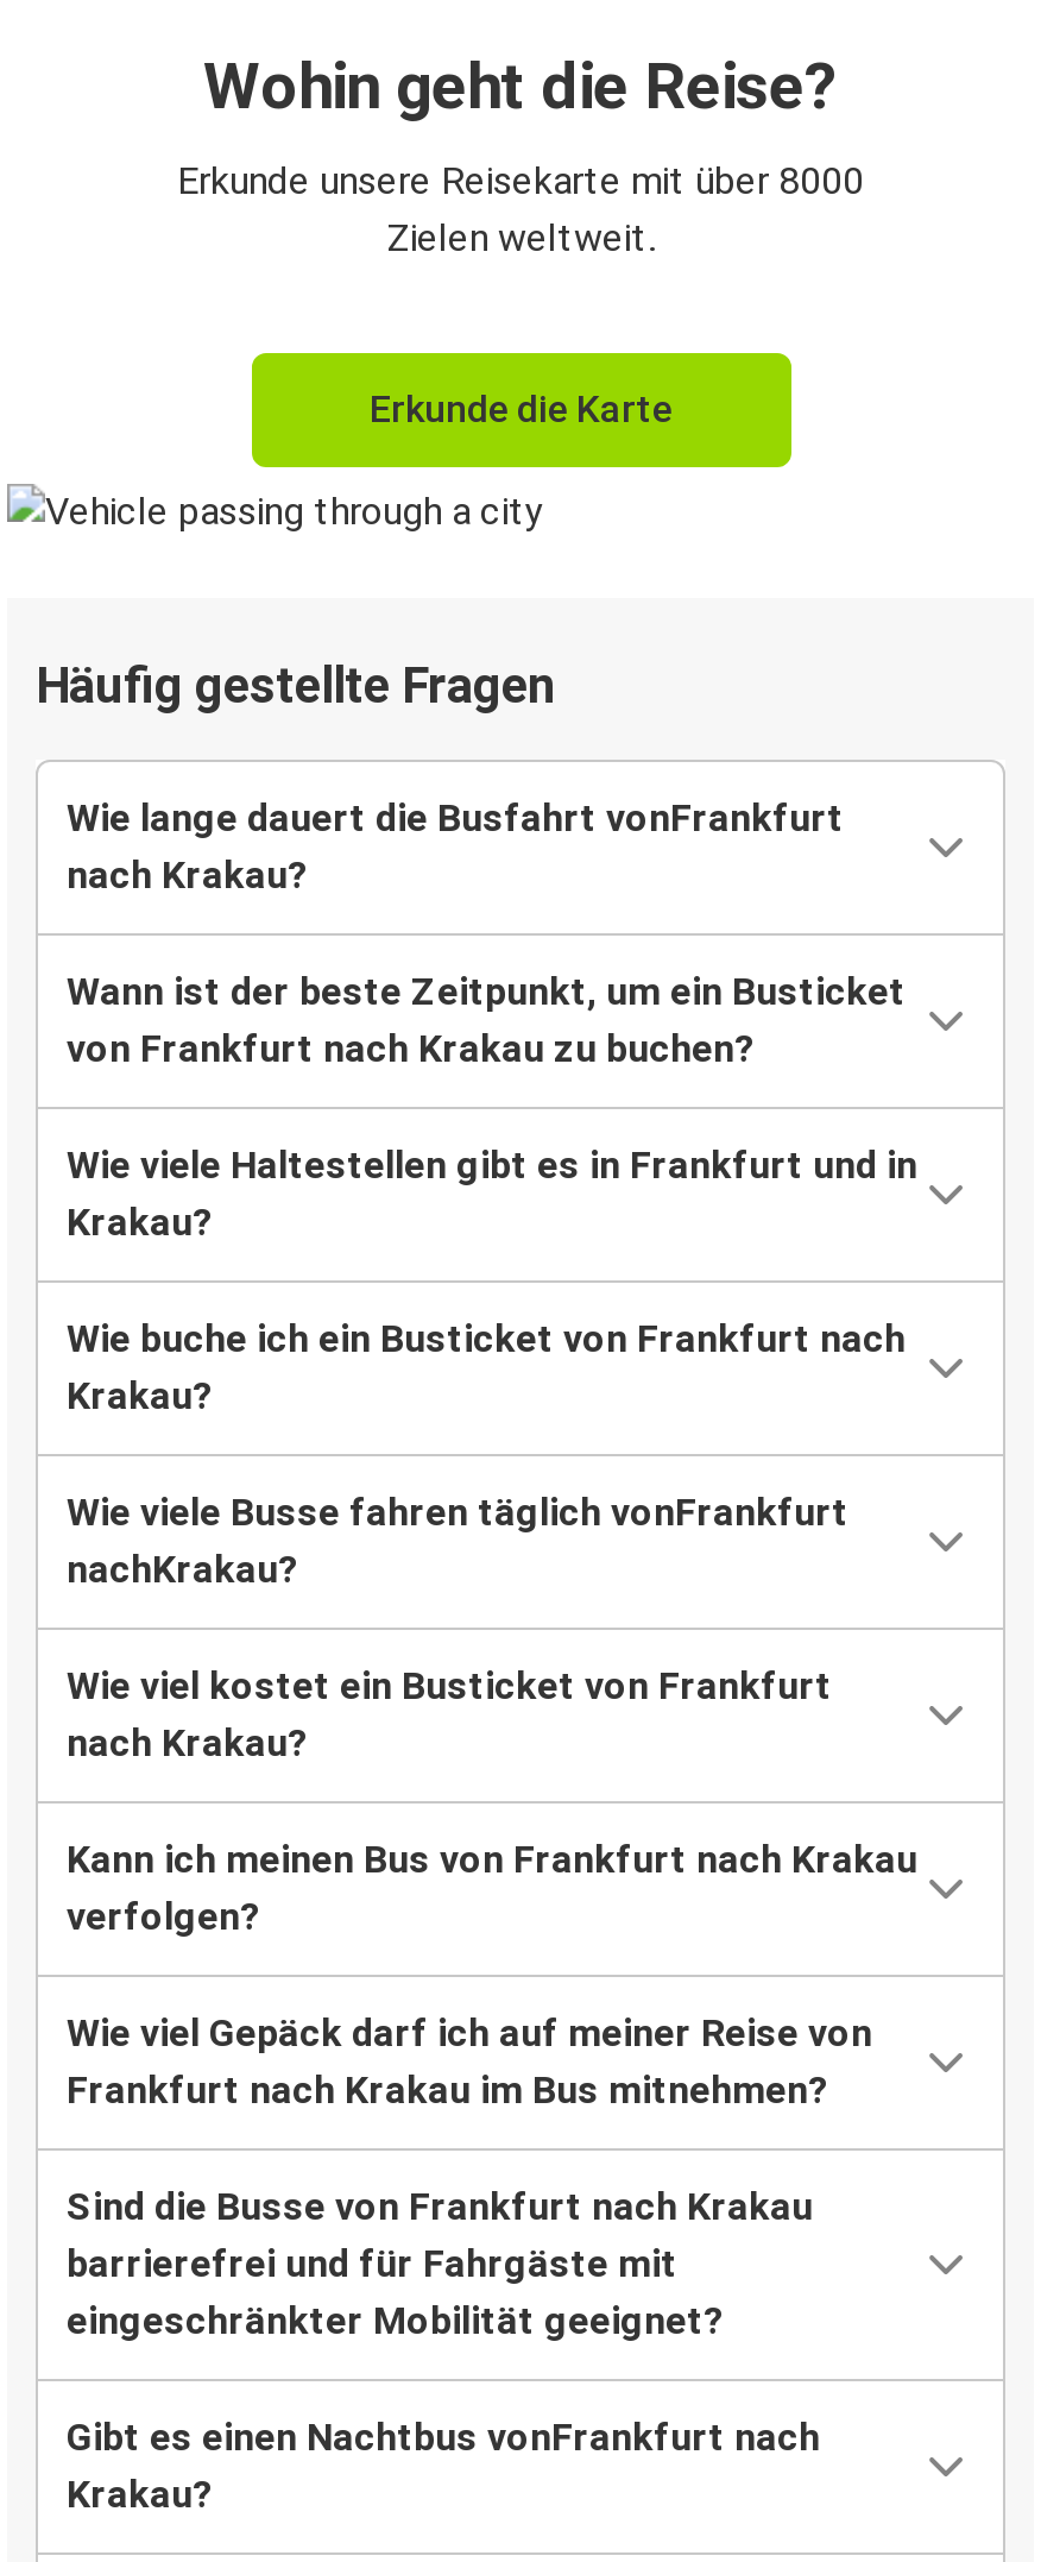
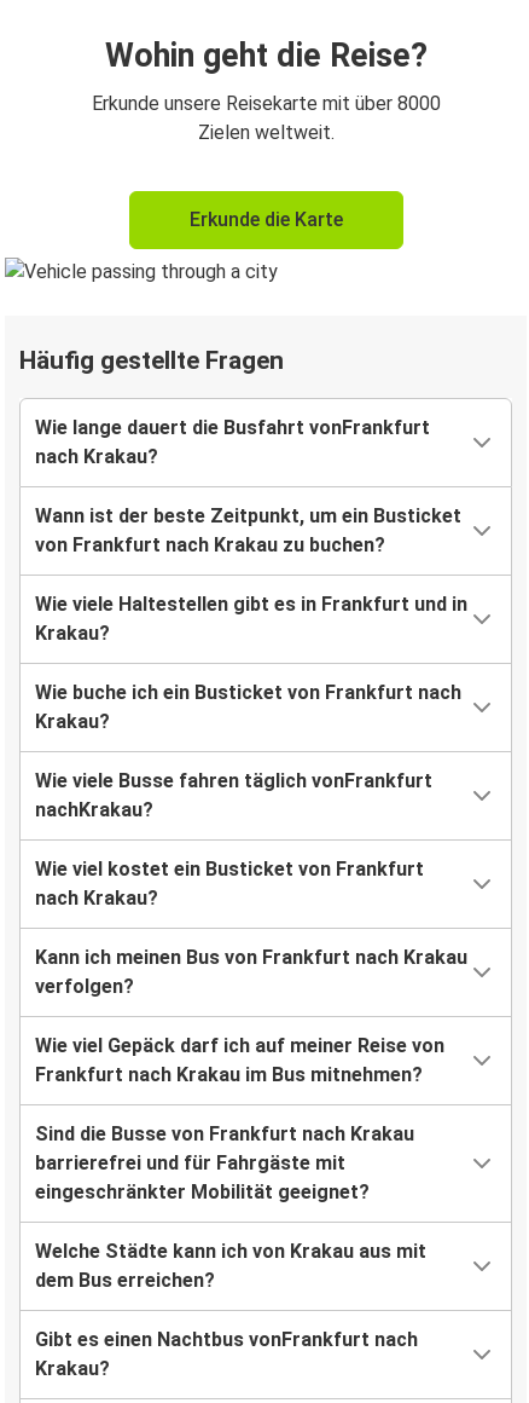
none -> [35,1240,426,1292] Welche Städte kann ich von Krakau aus mit | dem Bus erreichen?

